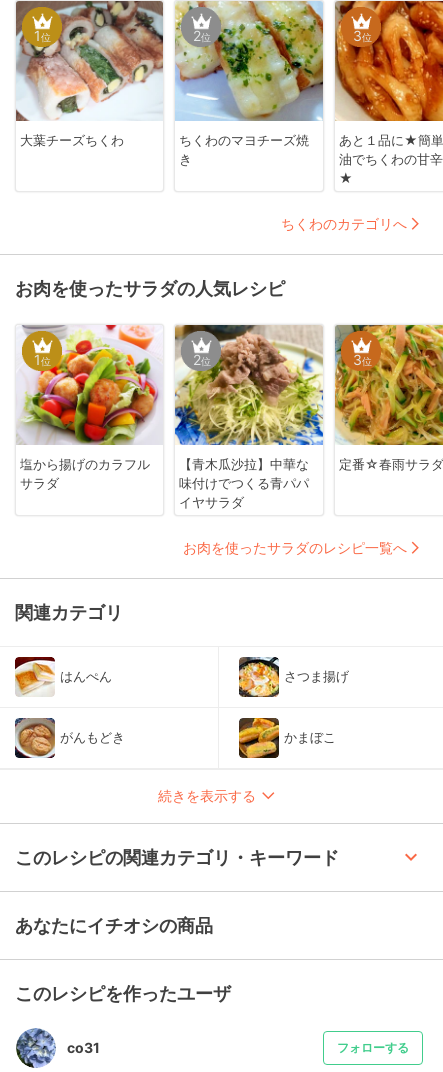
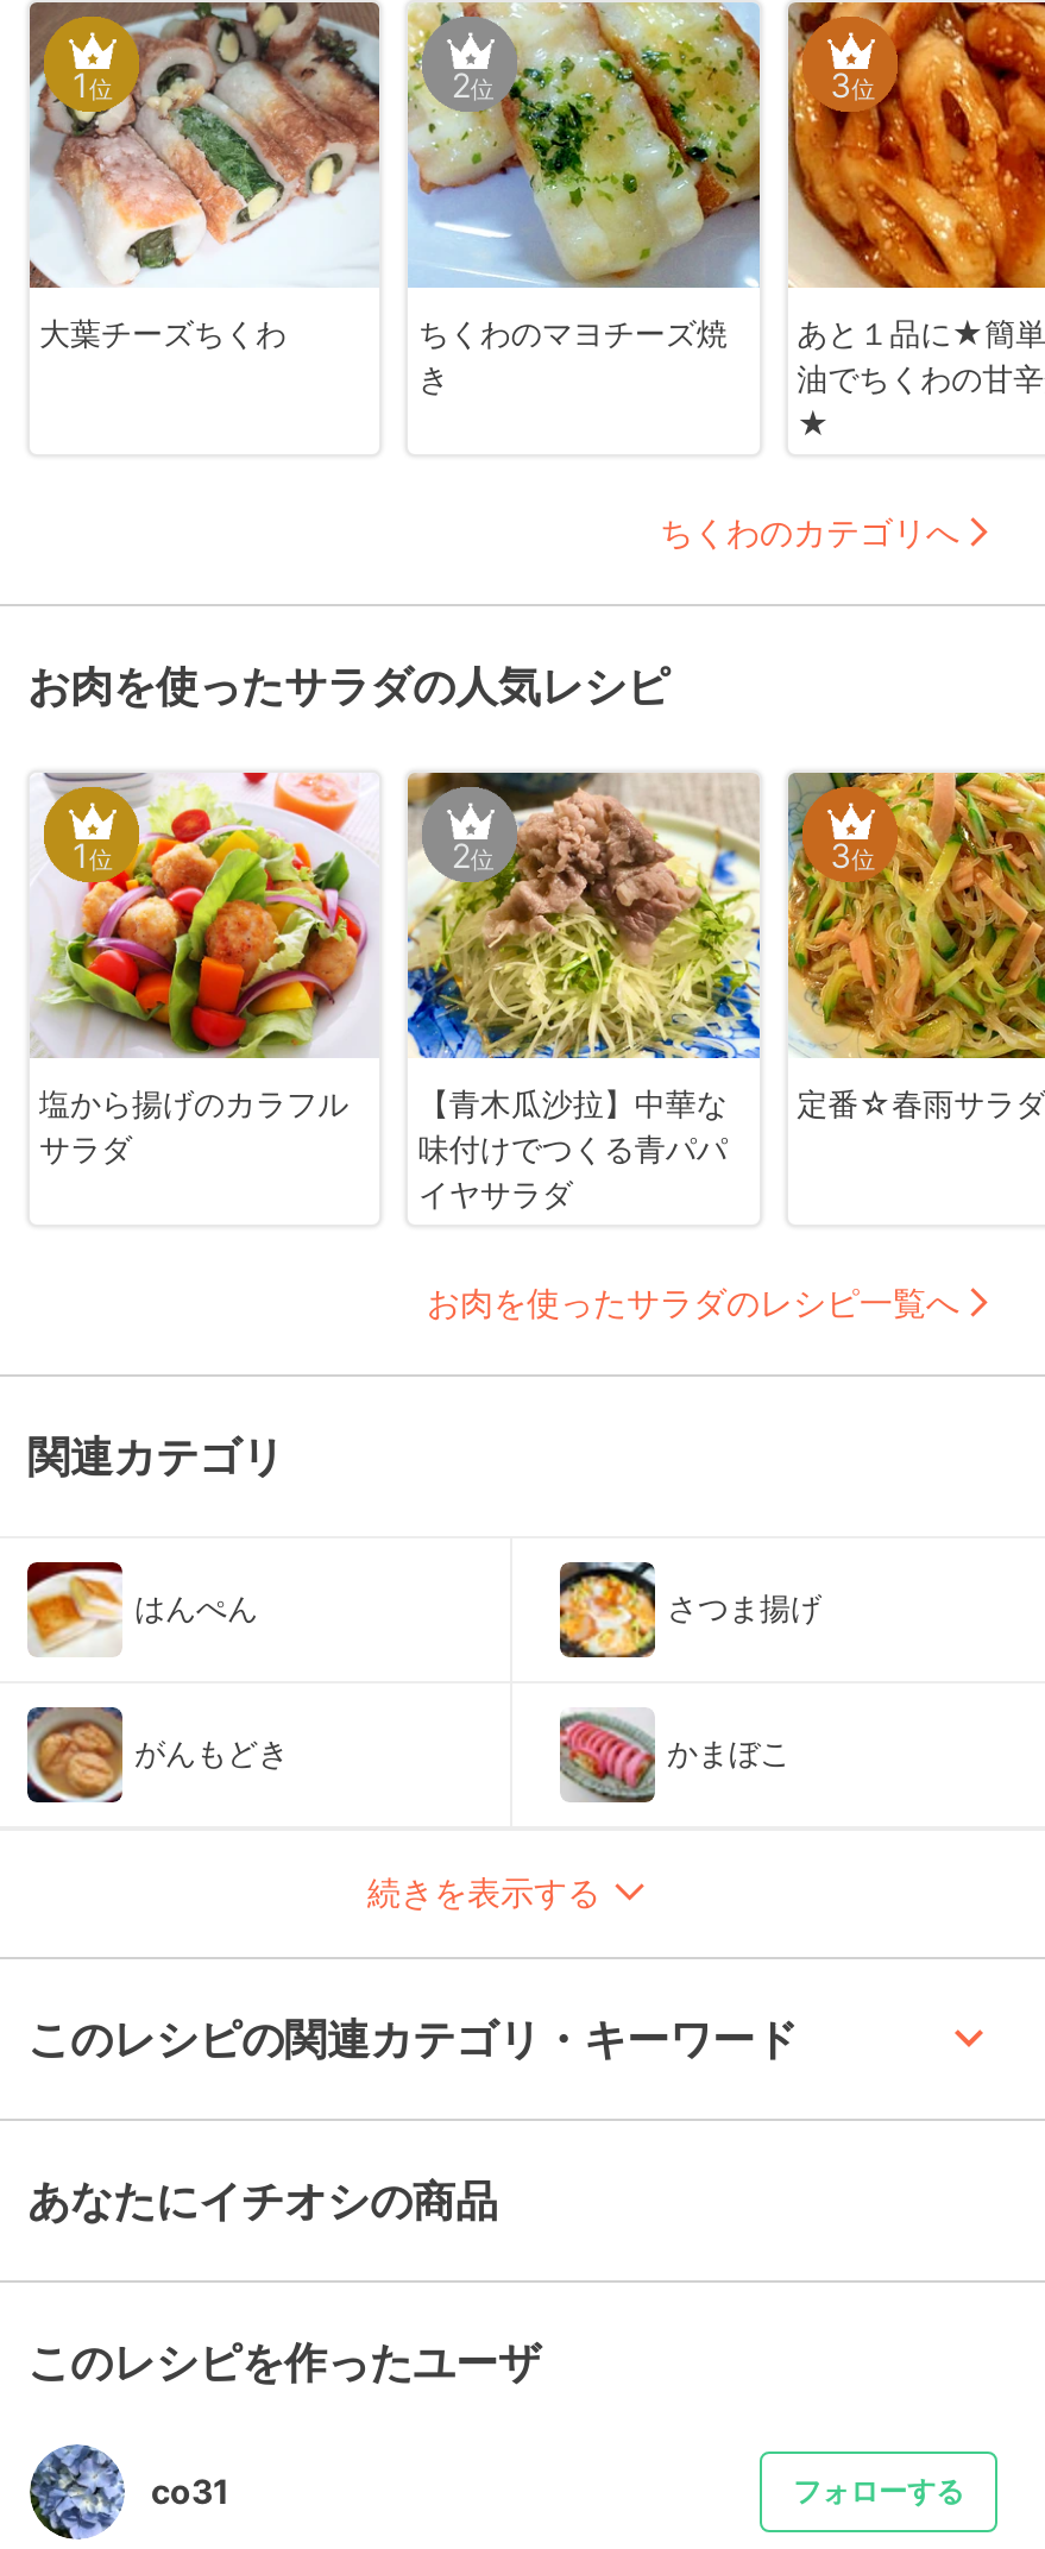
[238,717,280,759] [image] -> [560,1707,657,1802] [image]

